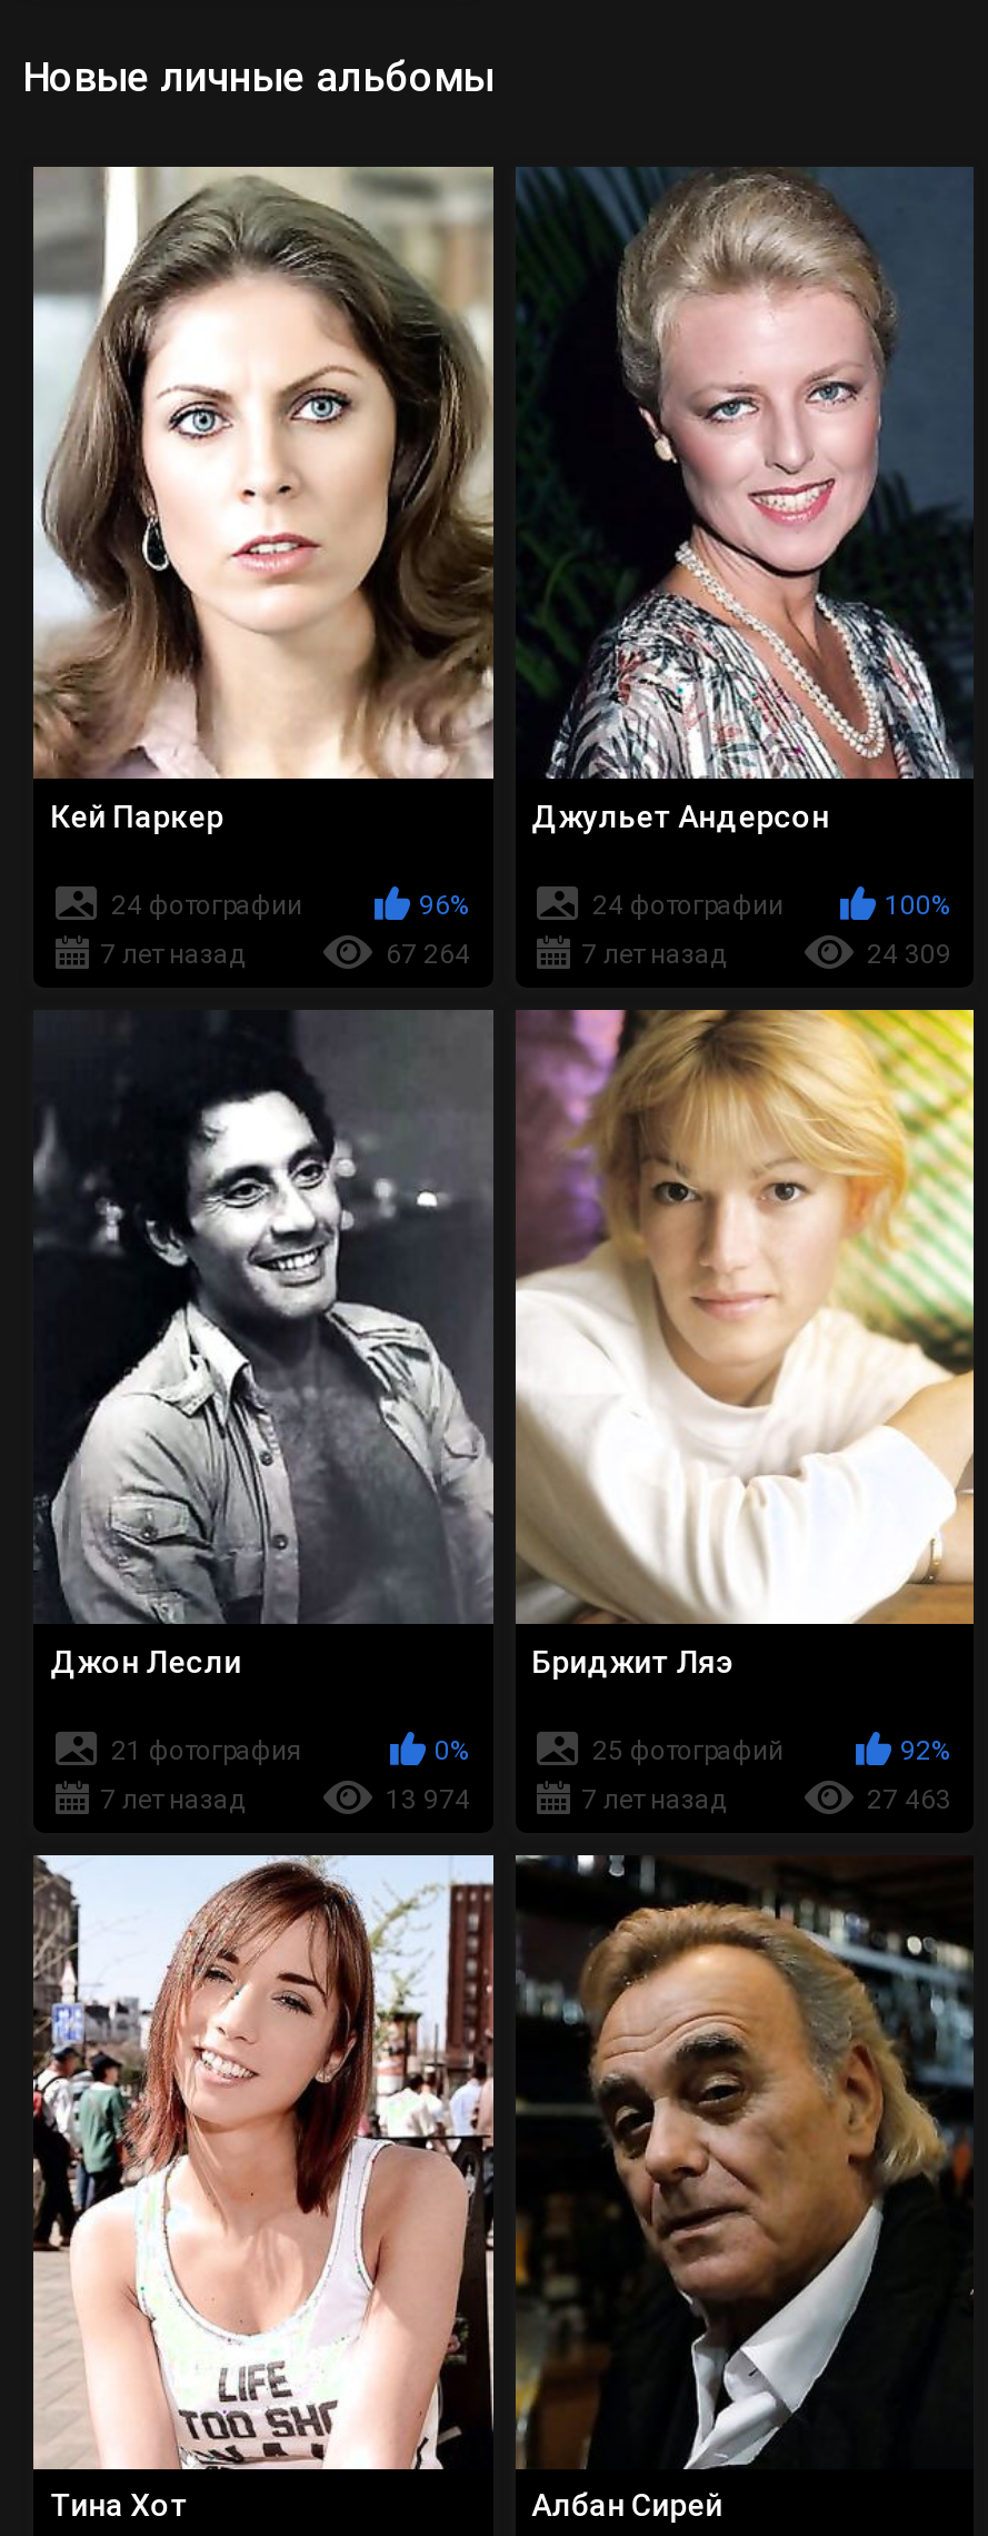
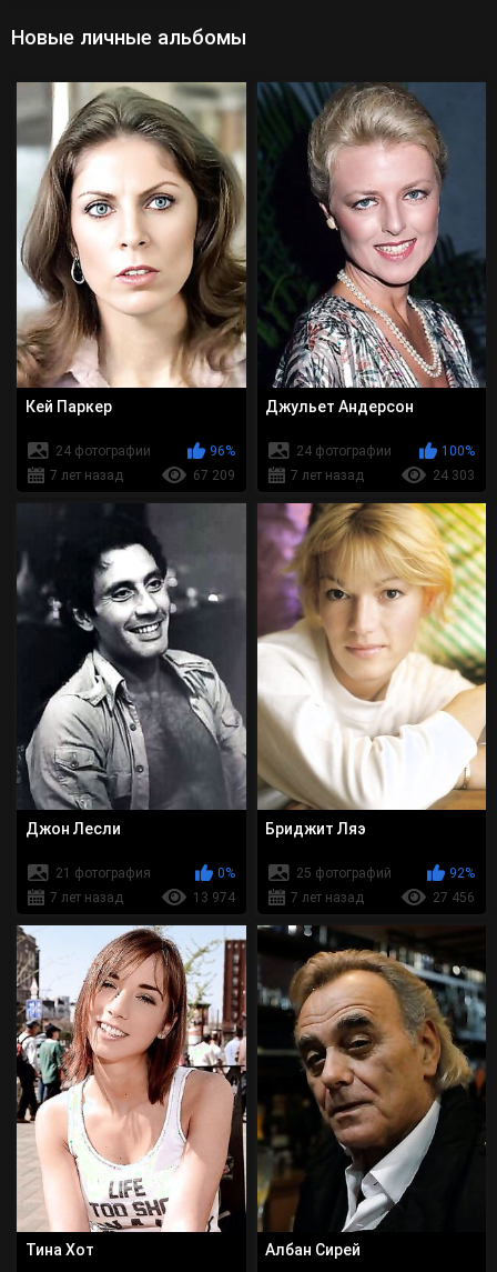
[386,940,470,971] 67 264 -> [192,468,235,484] 67 209
[867,940,951,971] 24 309 -> [433,468,475,484] 24 303
[867,1784,951,1815] 27 463 -> [433,890,475,905] 27 456

